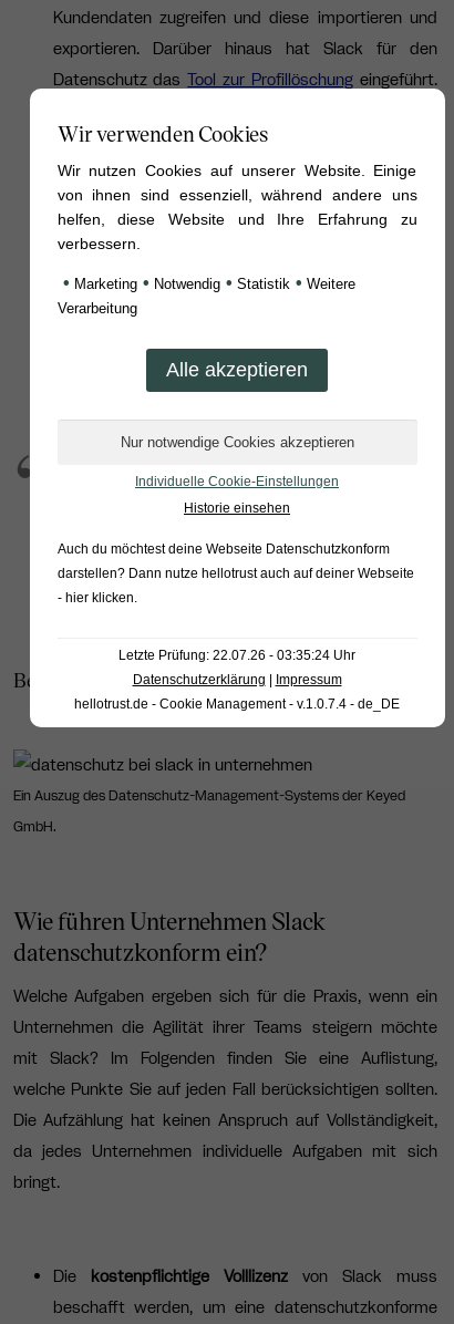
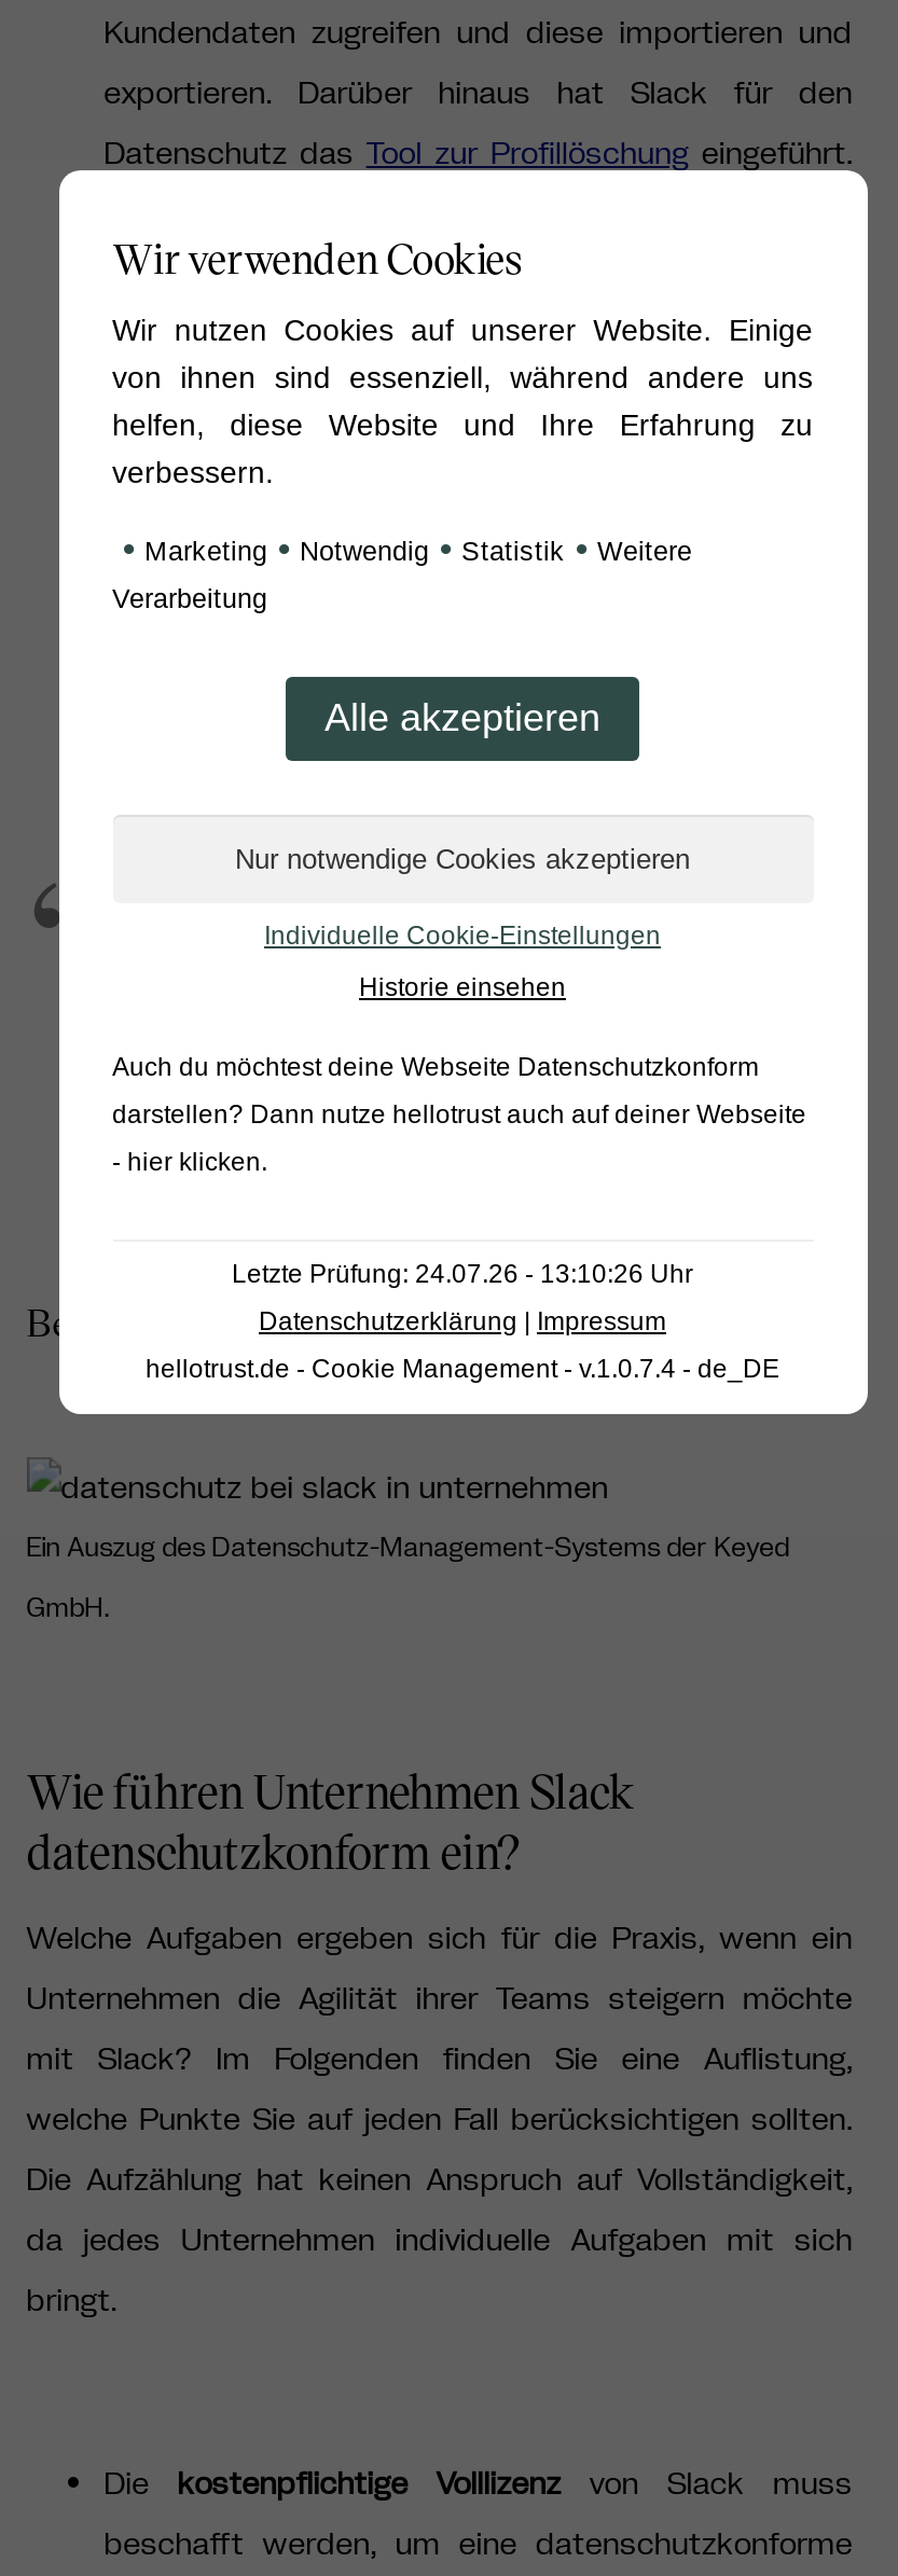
[118,648,355,664] Letzte Prüfung: 22.07.26 - 03:35:24 Uhr -> [232,1260,693,1290] Letzte Prüfung: 24.07.26 - 13:10:26 Uhr

